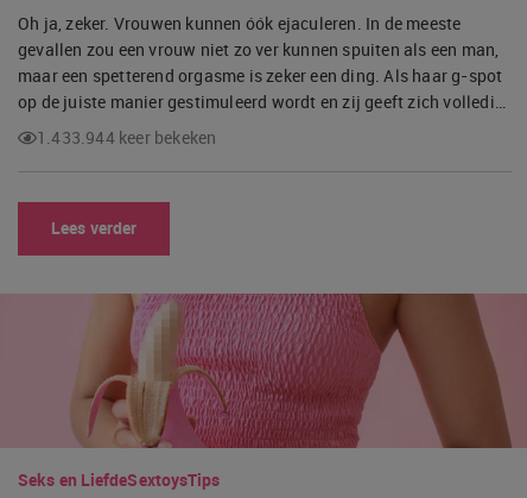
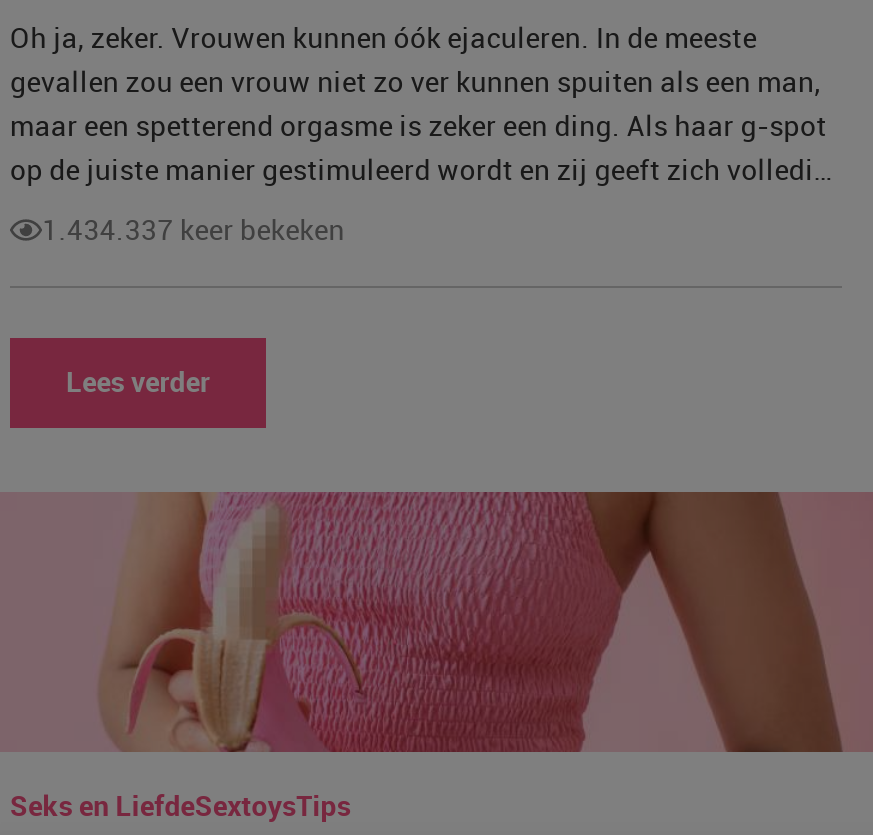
[37,126,216,149] 1.433.944 keer bekeken -> [42,211,345,249] 1.434.337 keer bekeken

